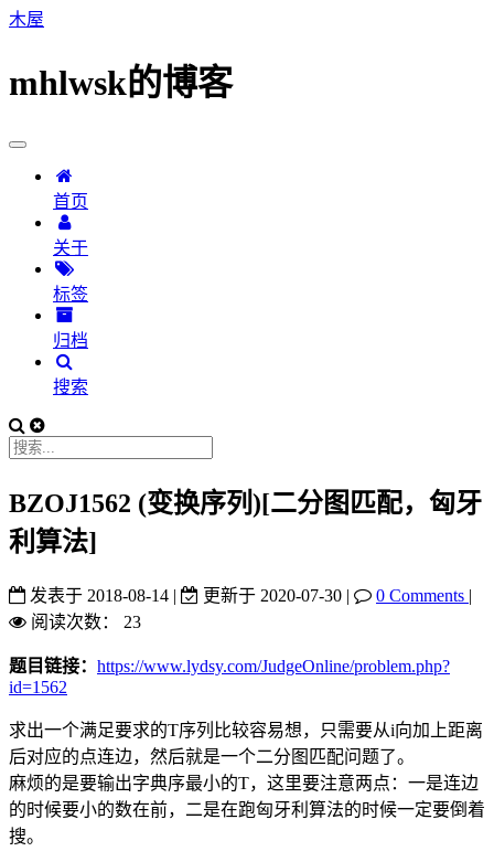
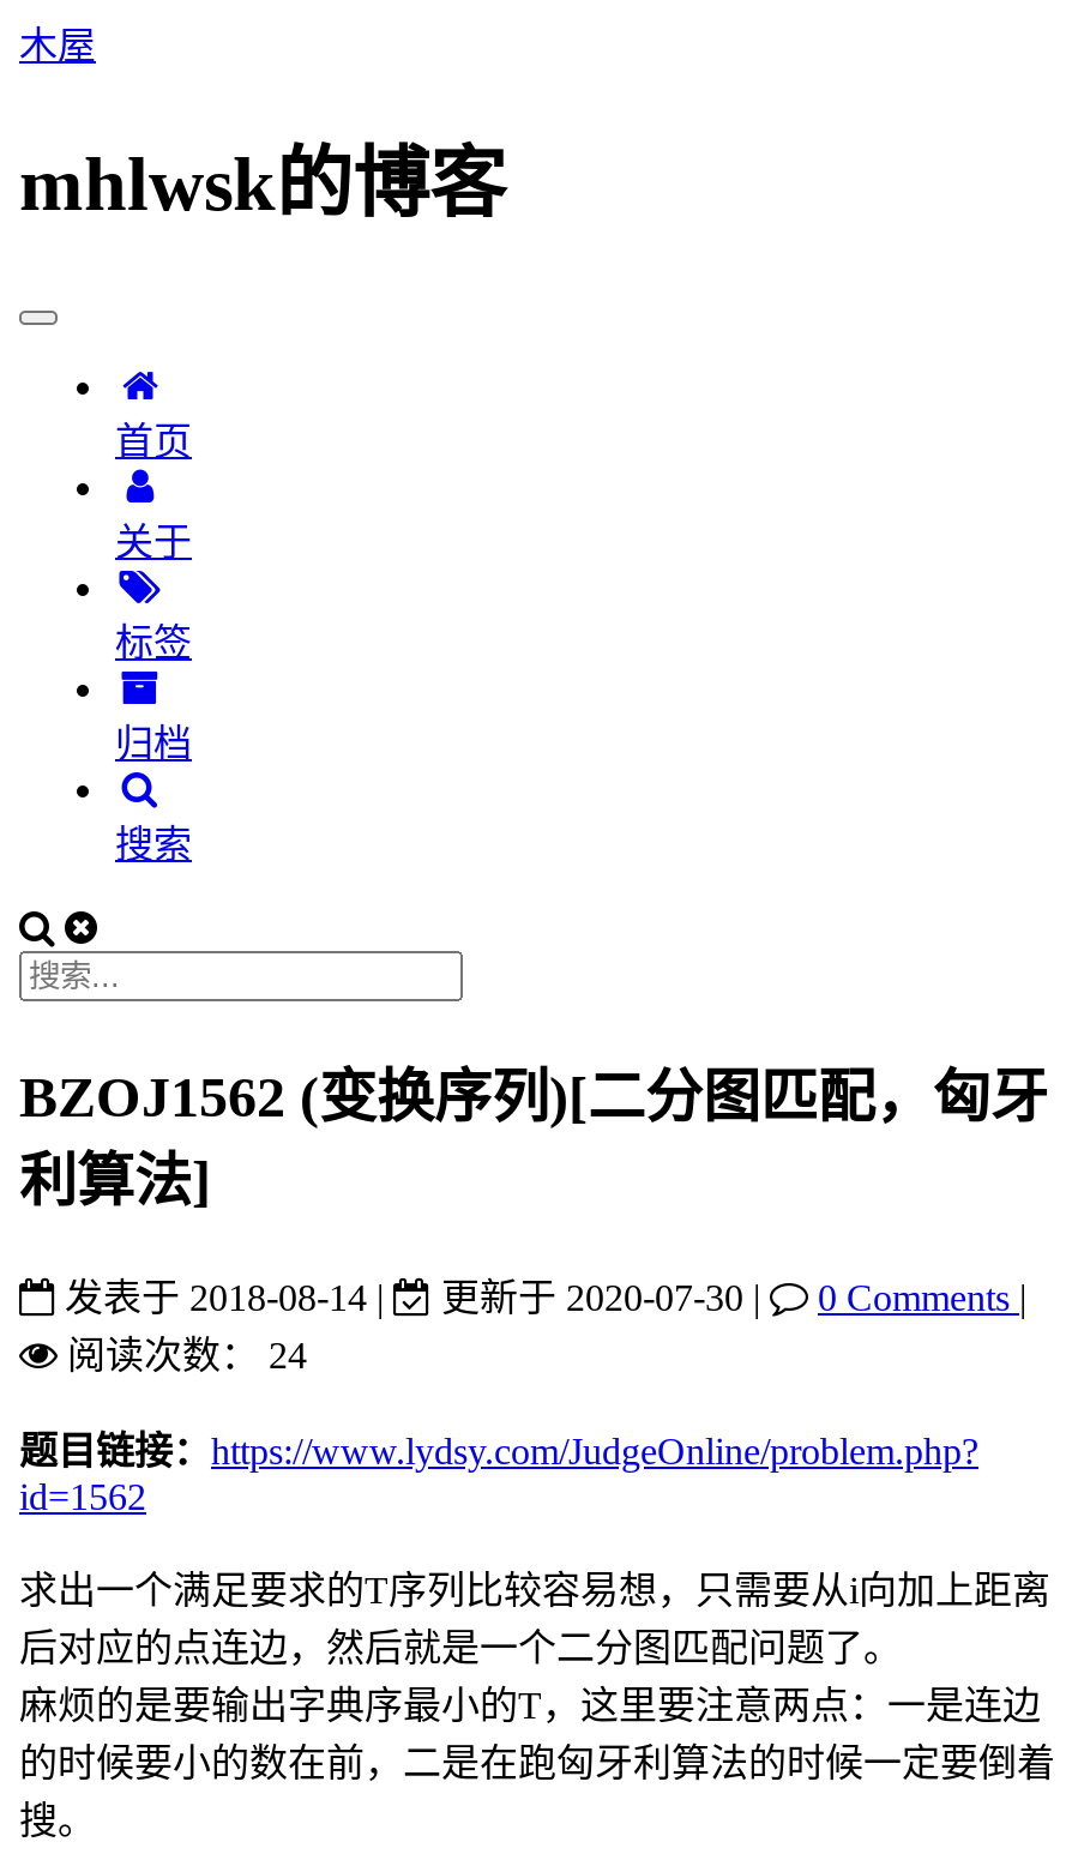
[26,612,141,631] 阅读次数：23 -> [58,1334,307,1375] 阅读次数：24

